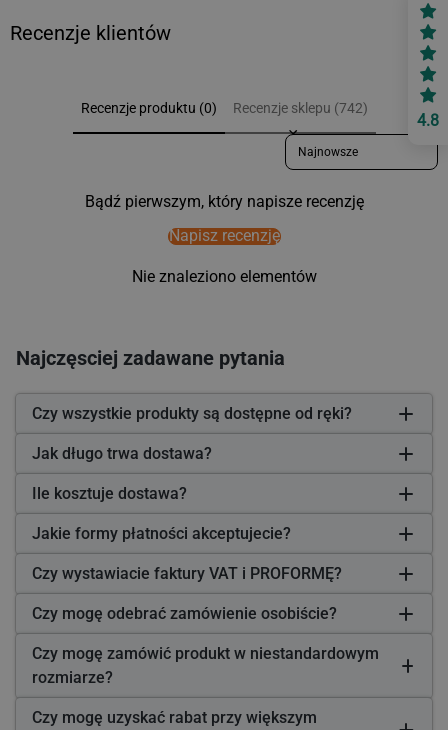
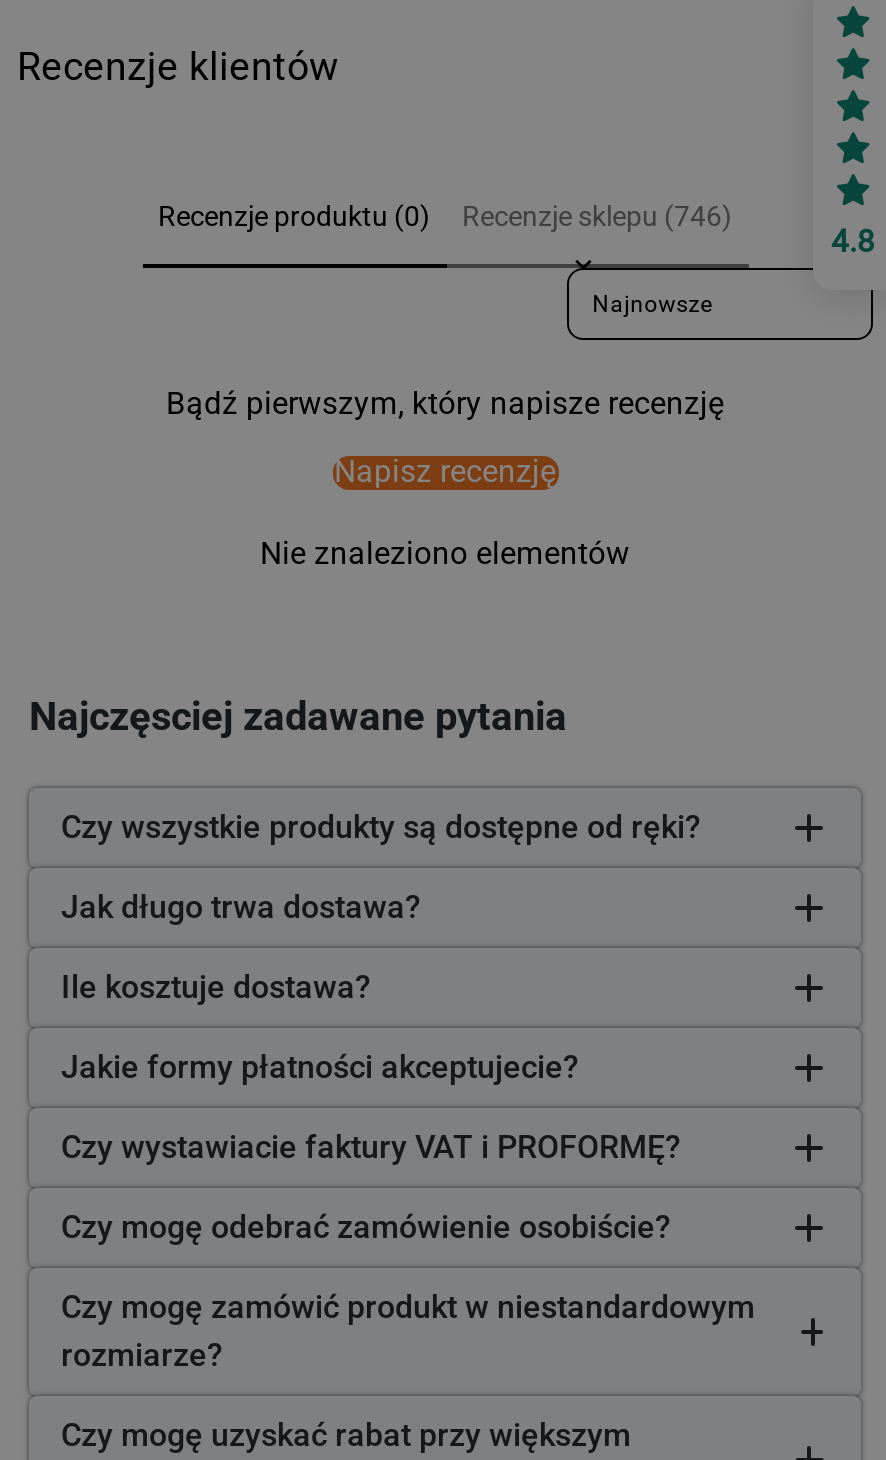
[232,100,367,116] Recenzje sklepu (742) -> [462,201,732,233] Recenzje sklepu (746)

